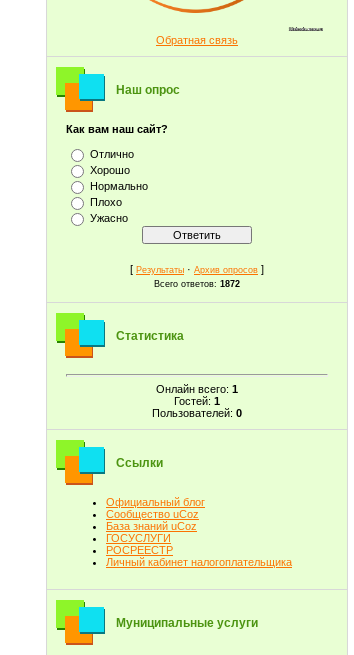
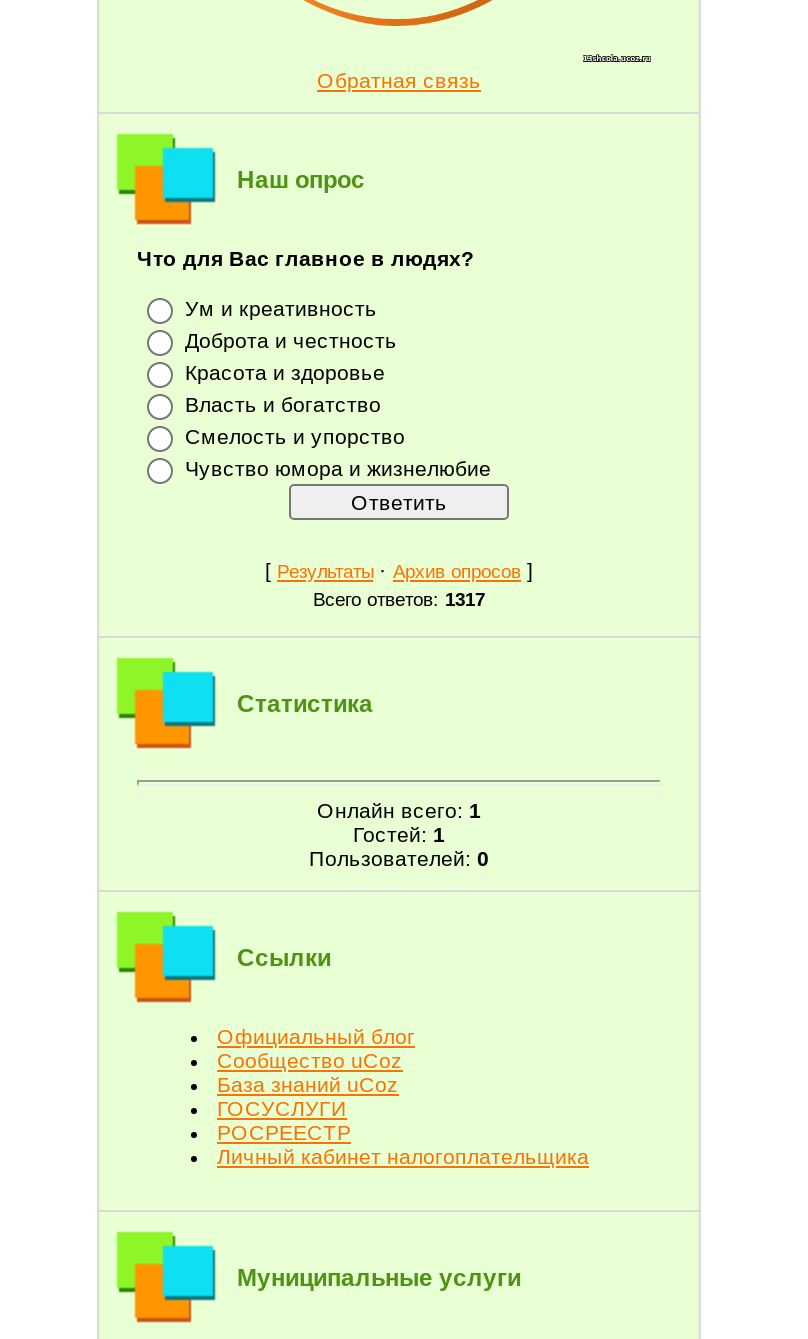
[66,123,168,135] Как вам наш сайт? -> [137,246,475,270] Что для Вас главное в людях?
[90,148,148,224] Отлично | Хорошо | Нормально | Плохо | Ужасно -> [185,295,491,479] Ум и креативность | Доброта и честность | Красота и здоровье | Власть и богатство | Смелость и упорство | Чувство юмора и жизнелюбие
[154,279,240,289] Всего ответов: 1872 -> [313,589,485,609] Всего ответов: 1317

